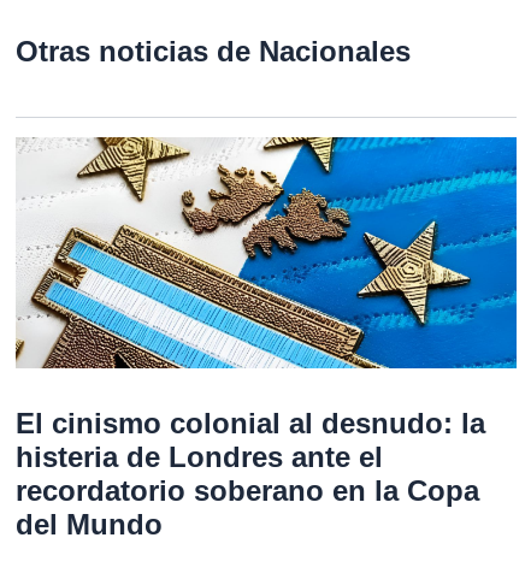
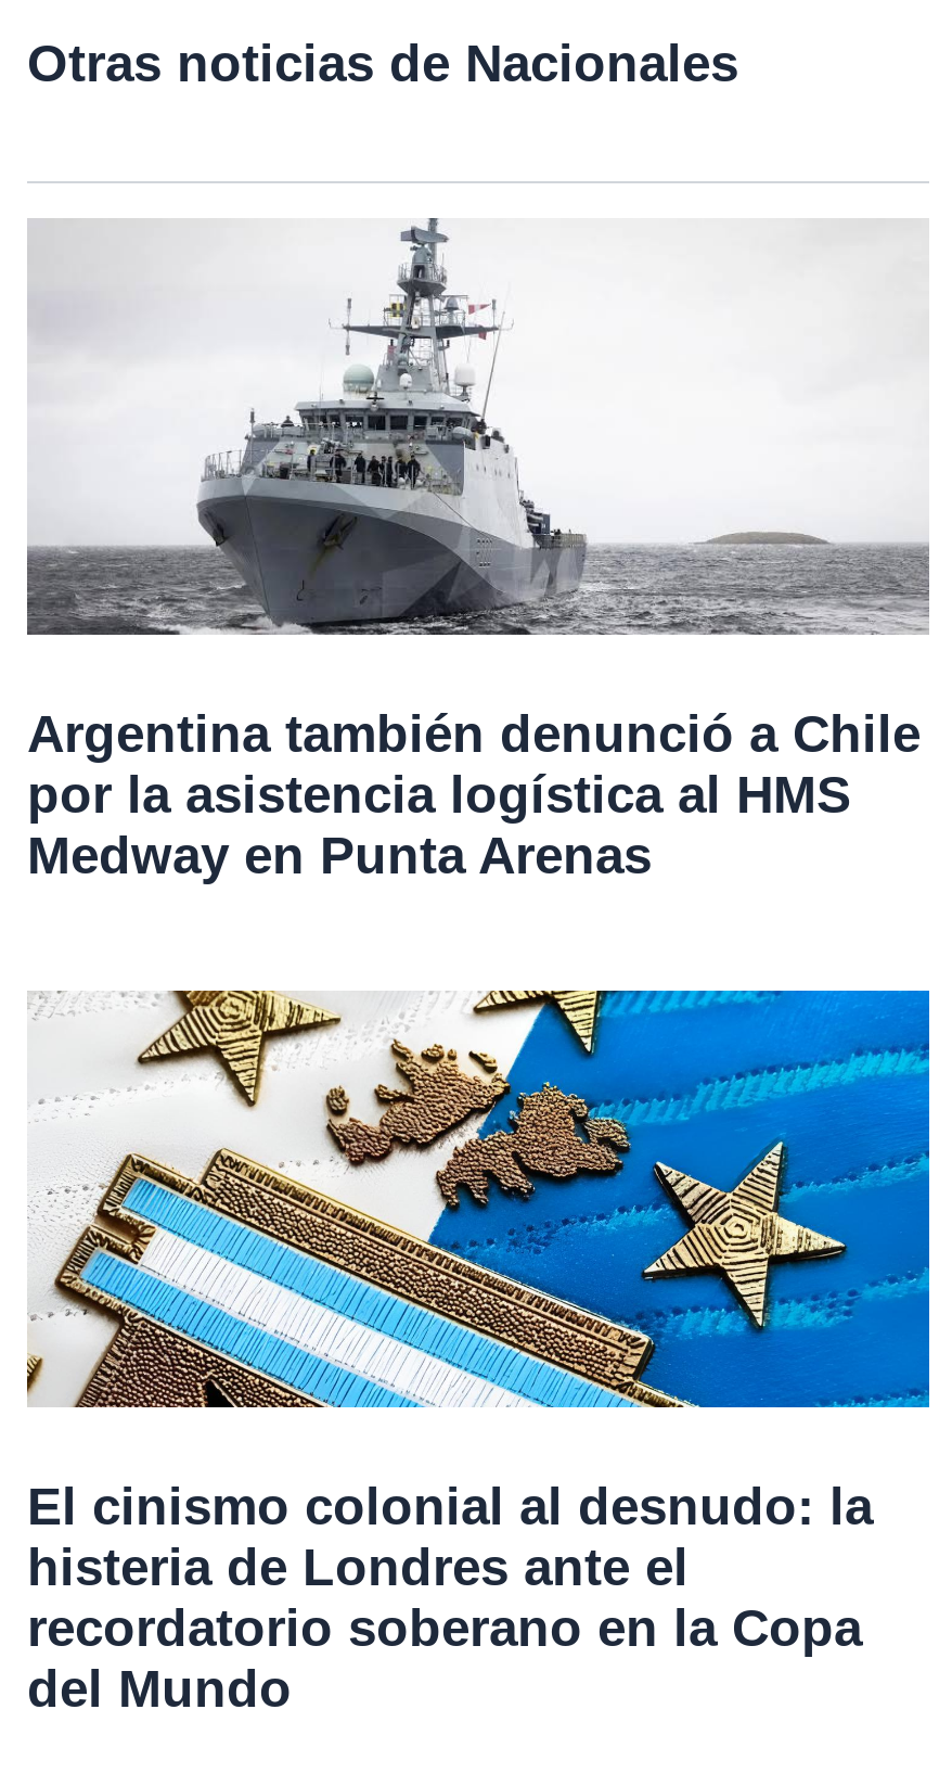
none -> [27,218,931,884] [image] | Argentina también denunció a Chile | por la asistencia logística al HMS | Medway en Punta Arenas

